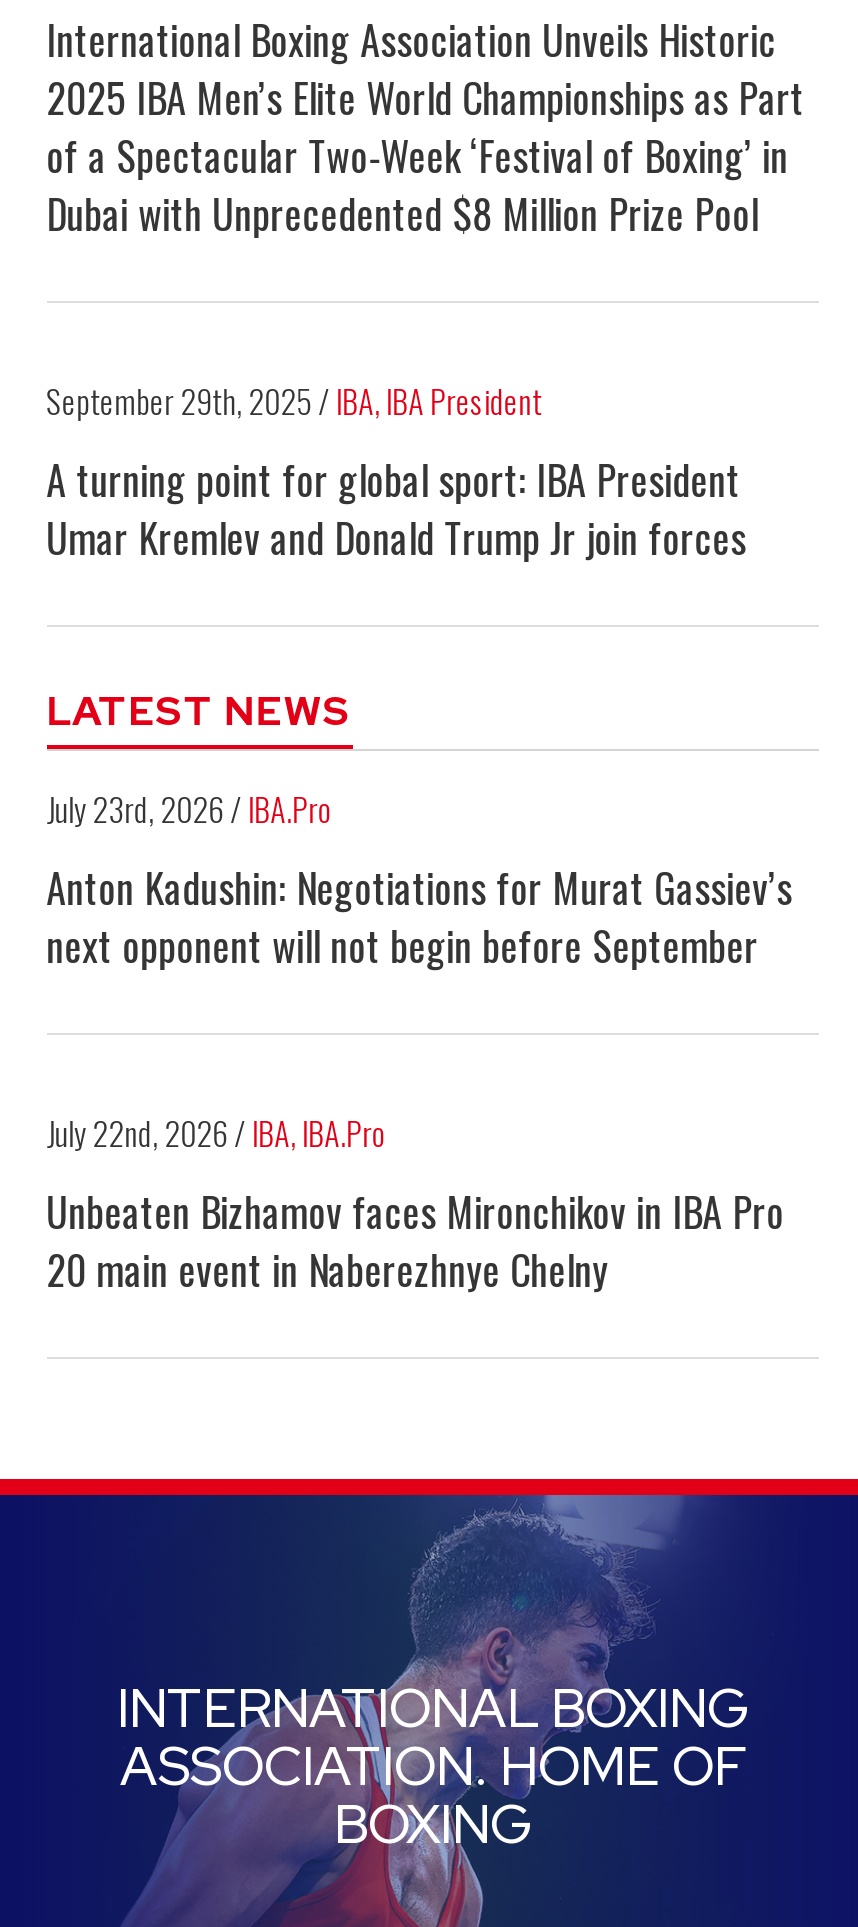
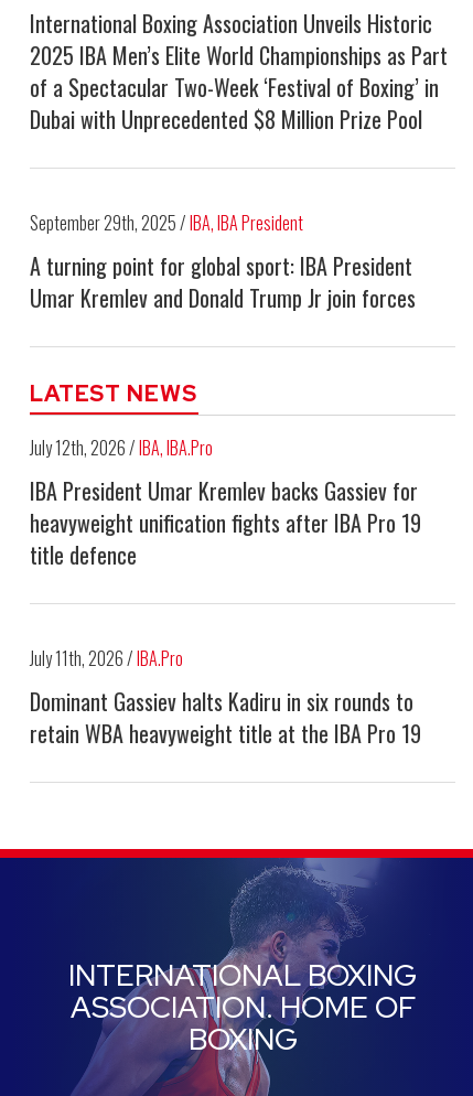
[46,785,792,975] July 23rd, 2026 / IBA.Pro | Anton Kadushin: Negotiations for Murat Gassiev’s | next opponent will not begin before September -> [29,434,421,571] July 12th, 2026 / IBA, IBA.Pro | IBA President Umar Kremlev backs Gassiev for | heavyweight unification fights after IBA Pro 19 | title defence
[46,1109,784,1299] July 22nd, 2026 / IBA, IBA.Pro | Unbeaten Bizhamov faces Mironchikov in IBA Pro | 20 main event in Naberezhnye Chelny -> [29,645,421,750] July 11th, 2026 / IBA.Pro | Dominant Gassiev halts Kadiru in six rounds to | retain WBA heavyweight title at the IBA Pro 19

